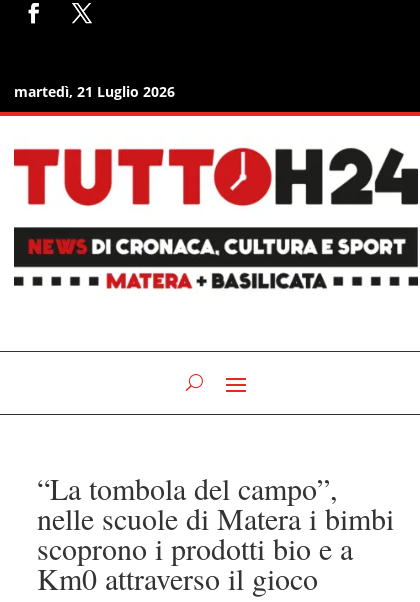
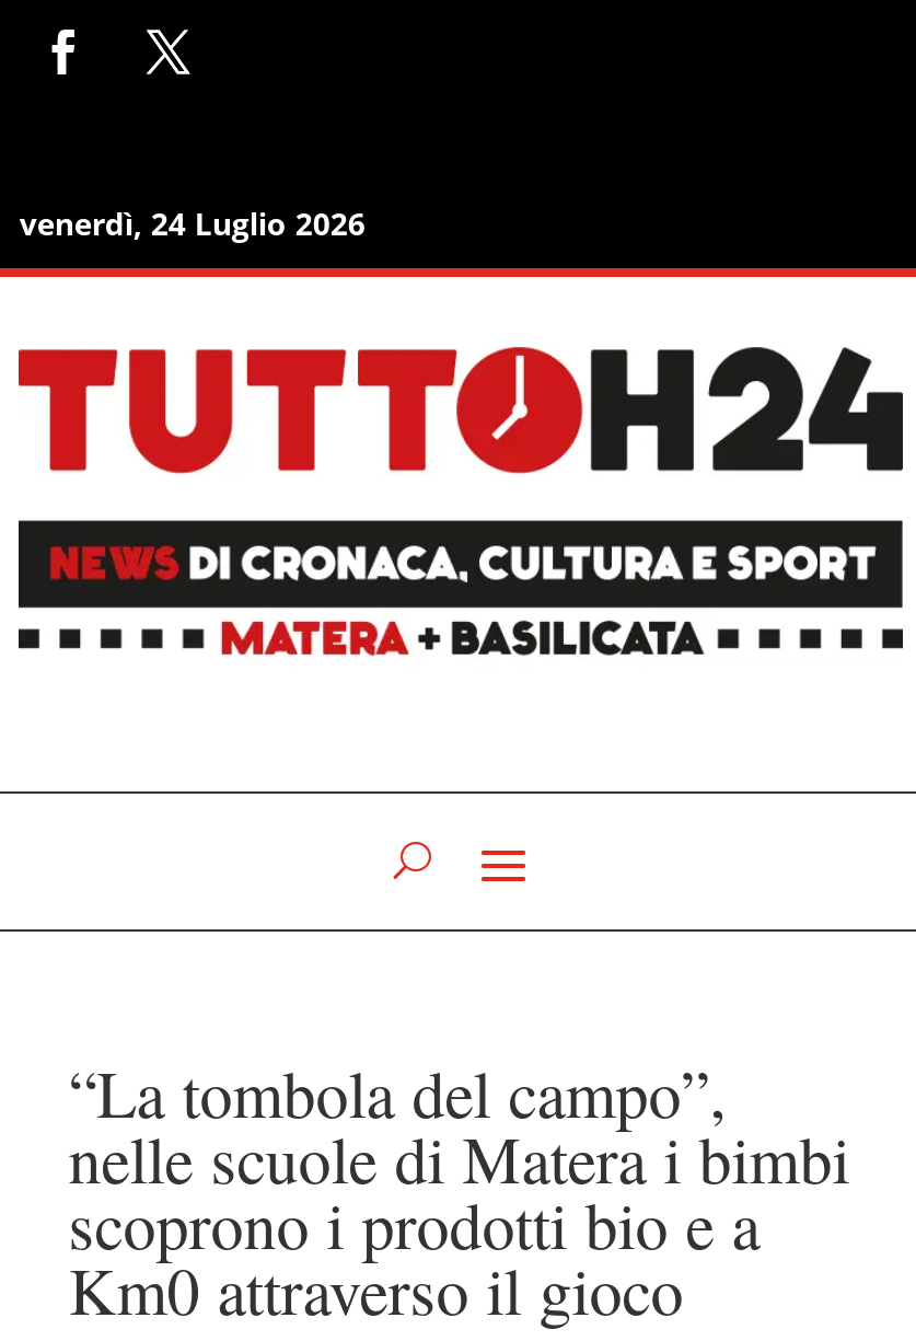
[14,82,175,101] martedì, 21 Luglio 2026 -> [19,203,365,244] venerdì, 24 Luglio 2026

